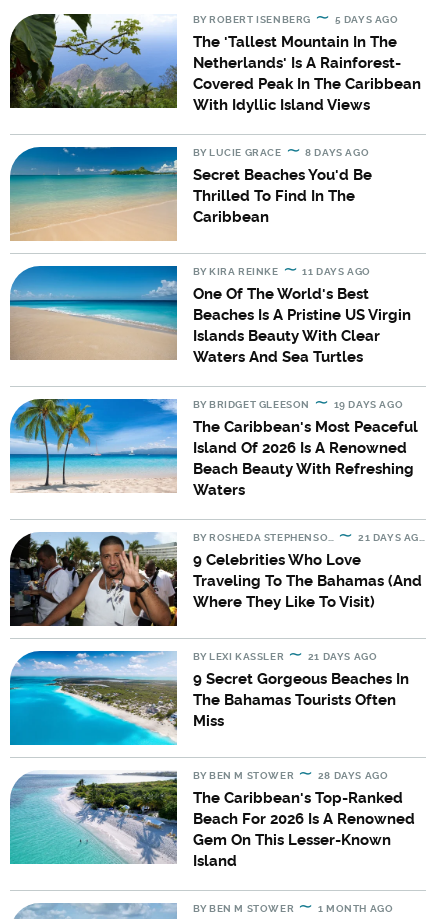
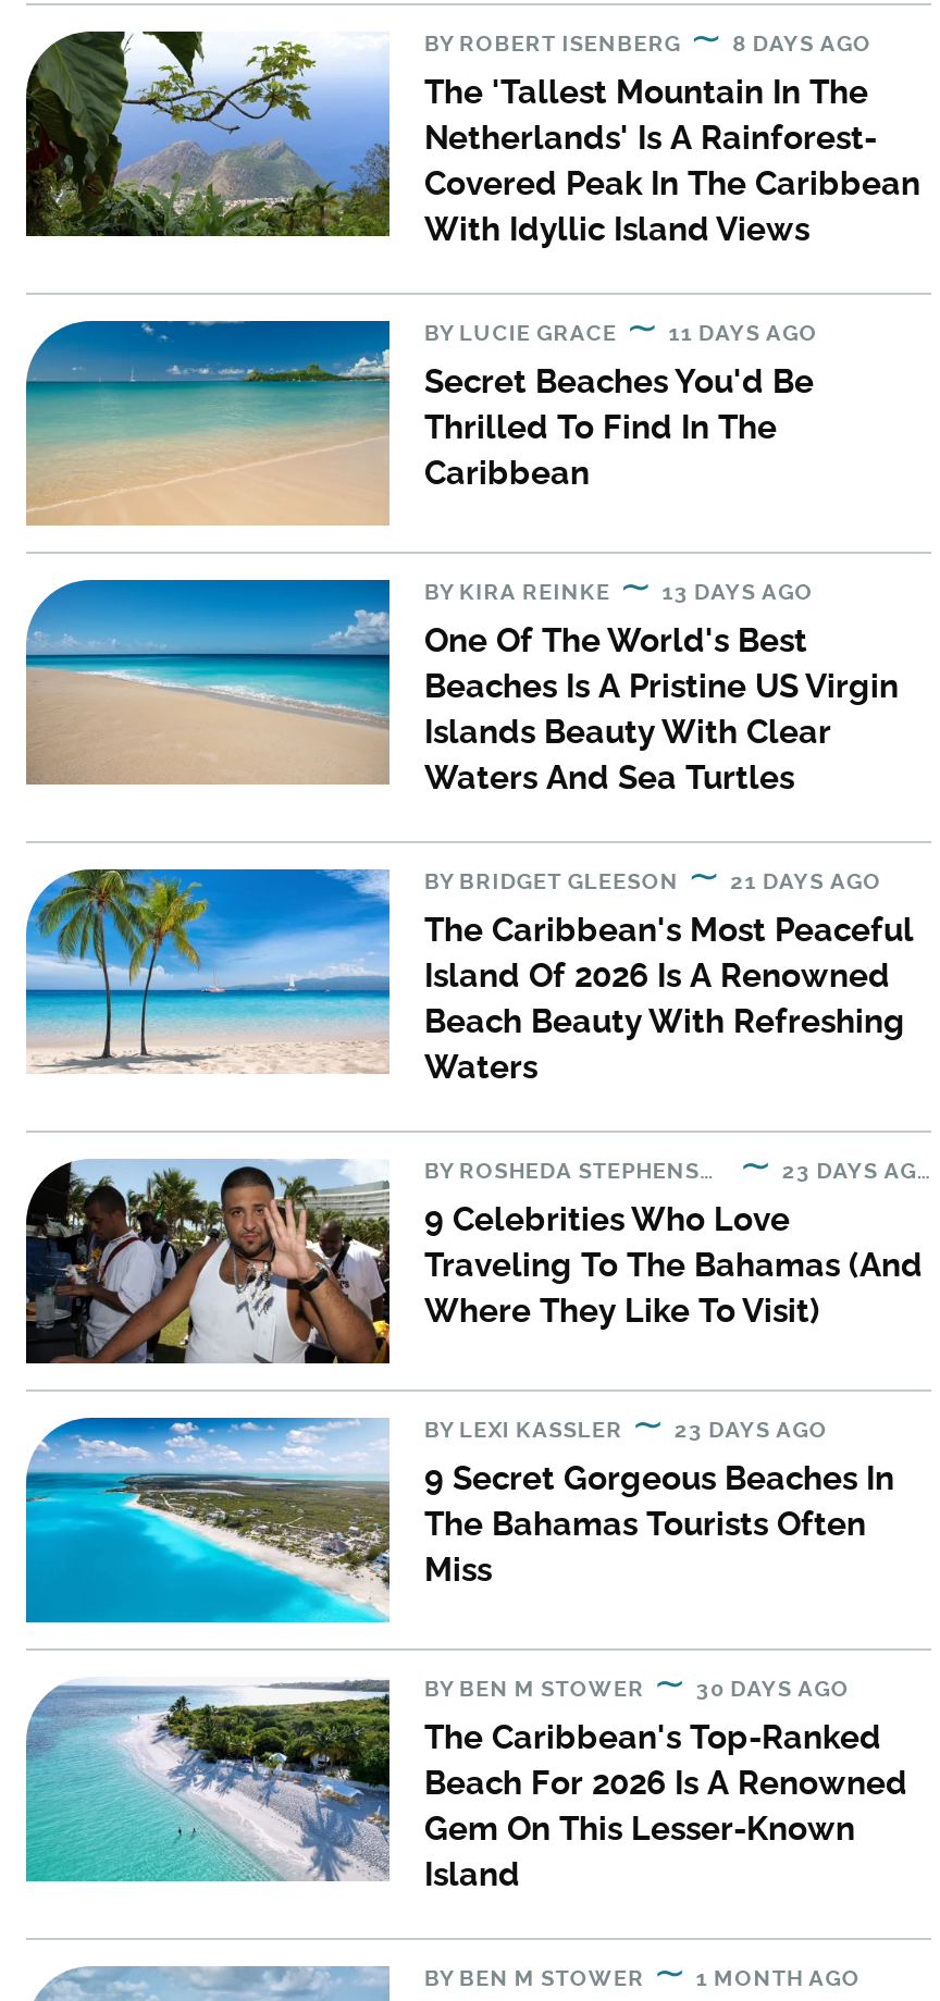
[335,14,399,25] 5 DAYS AGO -> [732,32,872,55] 8 DAYS AGO
[305,147,369,158] 8 DAYS AGO -> [668,321,818,345] 11 DAYS AGO
[302,266,371,277] 11 DAYS AGO -> [662,580,814,604] 13 DAYS AGO
[334,399,403,410] 19 DAYS AGO -> [730,869,882,893] 21 DAYS AGO
[358,532,419,543] 21 DAYS AGO -> [782,1159,917,1183] 23 DAYS AGO
[308,651,377,662] 21 DAYS AGO -> [674,1418,828,1442] 23 DAYS AGO
[318,770,388,781] 28 DAYS AGO -> [696,1677,850,1701] 30 DAYS AGO

